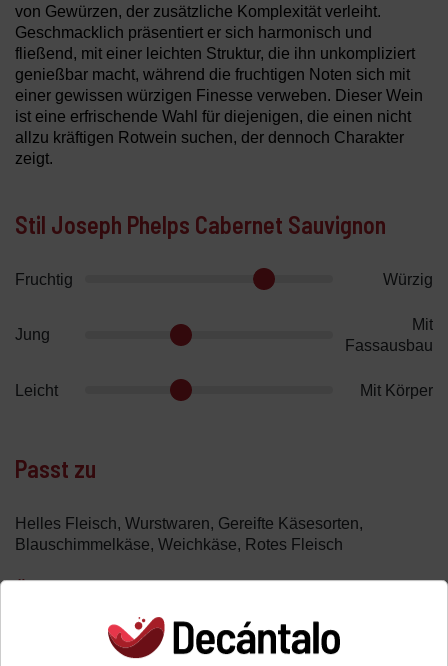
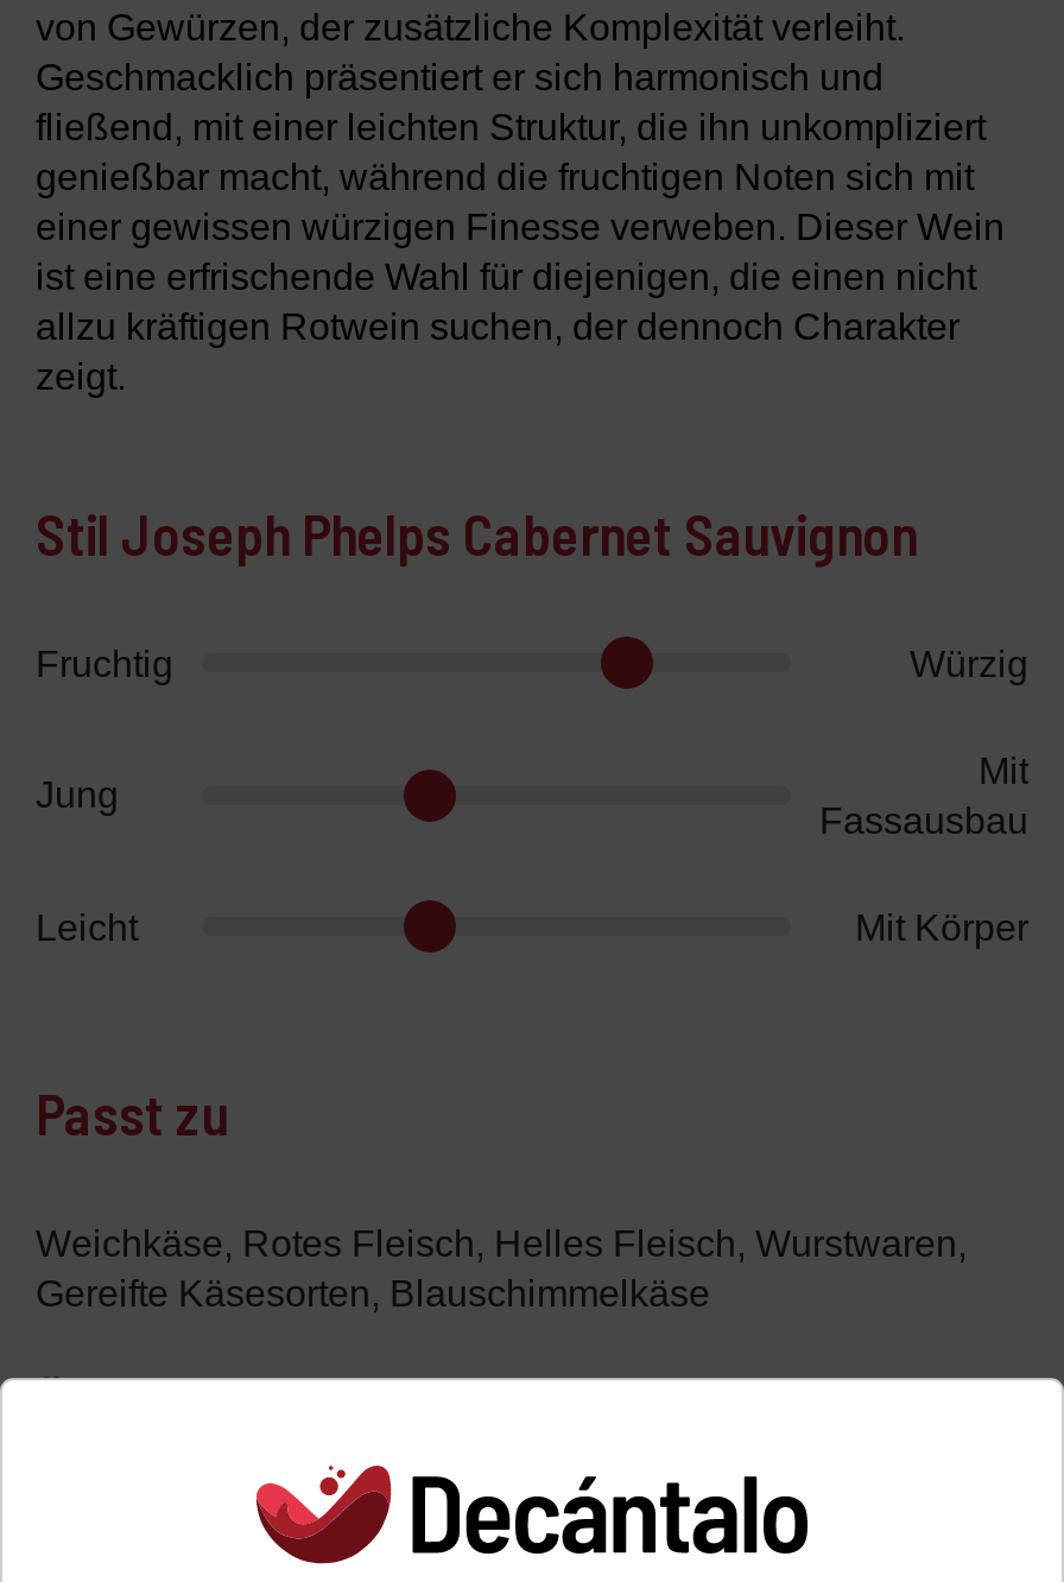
[15,515,363,553] Helles Fleisch, Wurstwaren, Gereifte Käsesorten, | Blauschimmelkäse, Weichkäse, Rotes Fleisch -> [36,1223,967,1314] Weichkäse, Rotes Fleisch, Helles Fleisch, Wurstwaren, | Gereifte Käsesorten, Blauschimmelkäse

